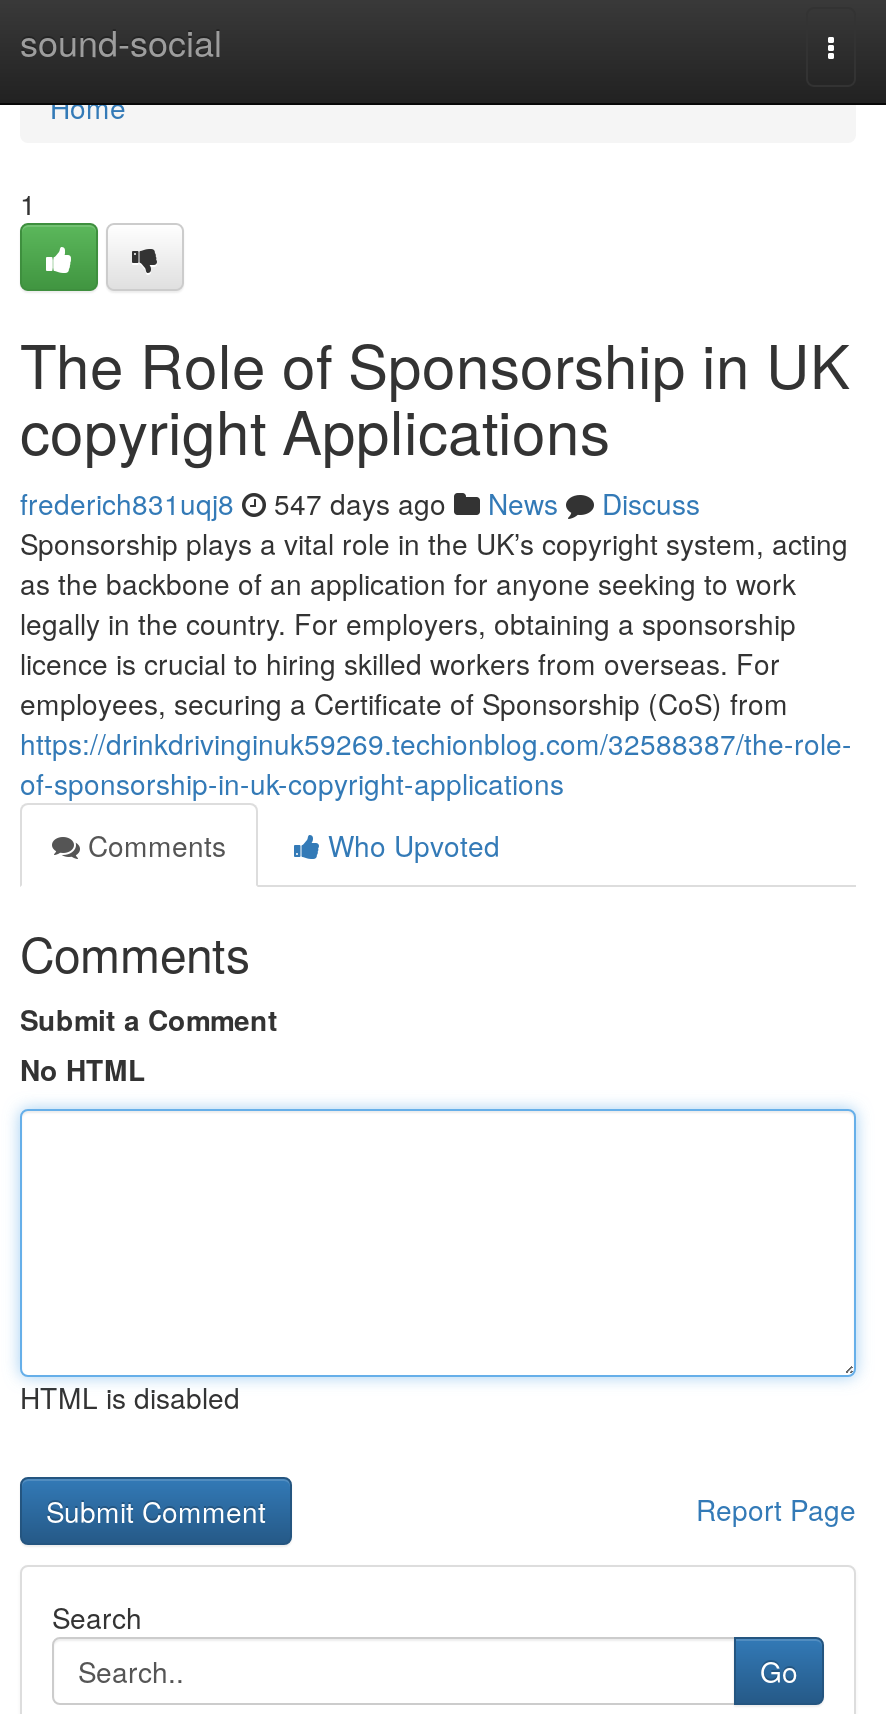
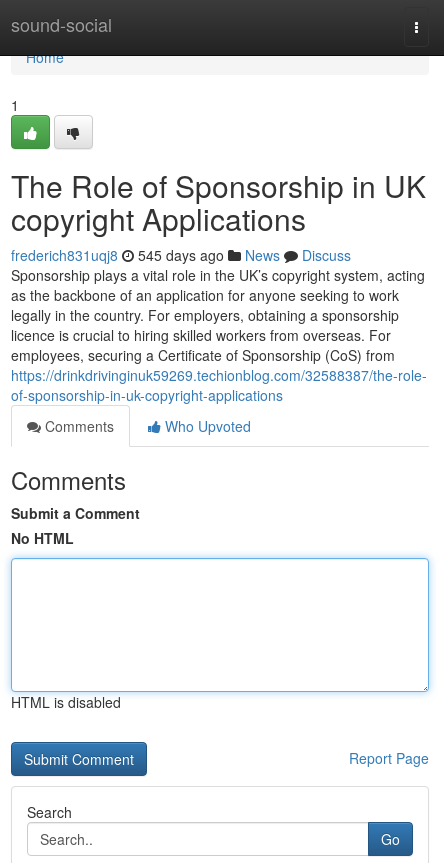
[20,483,700,523] frederich831uqj8 547 days ago News Discuss -> [11,245,351,265] frederich831uqj8 545 days ago News Discuss

